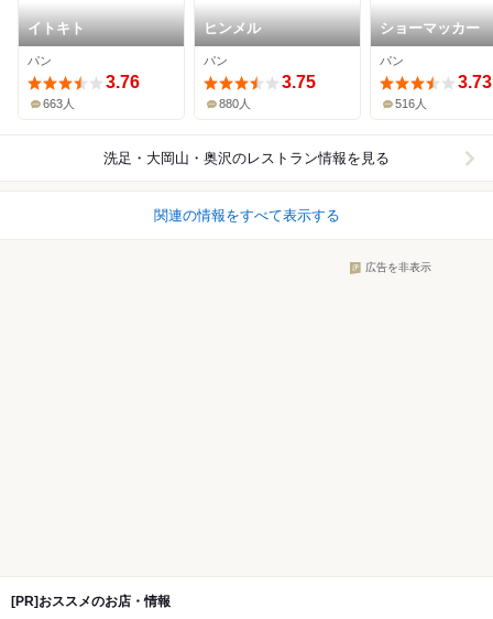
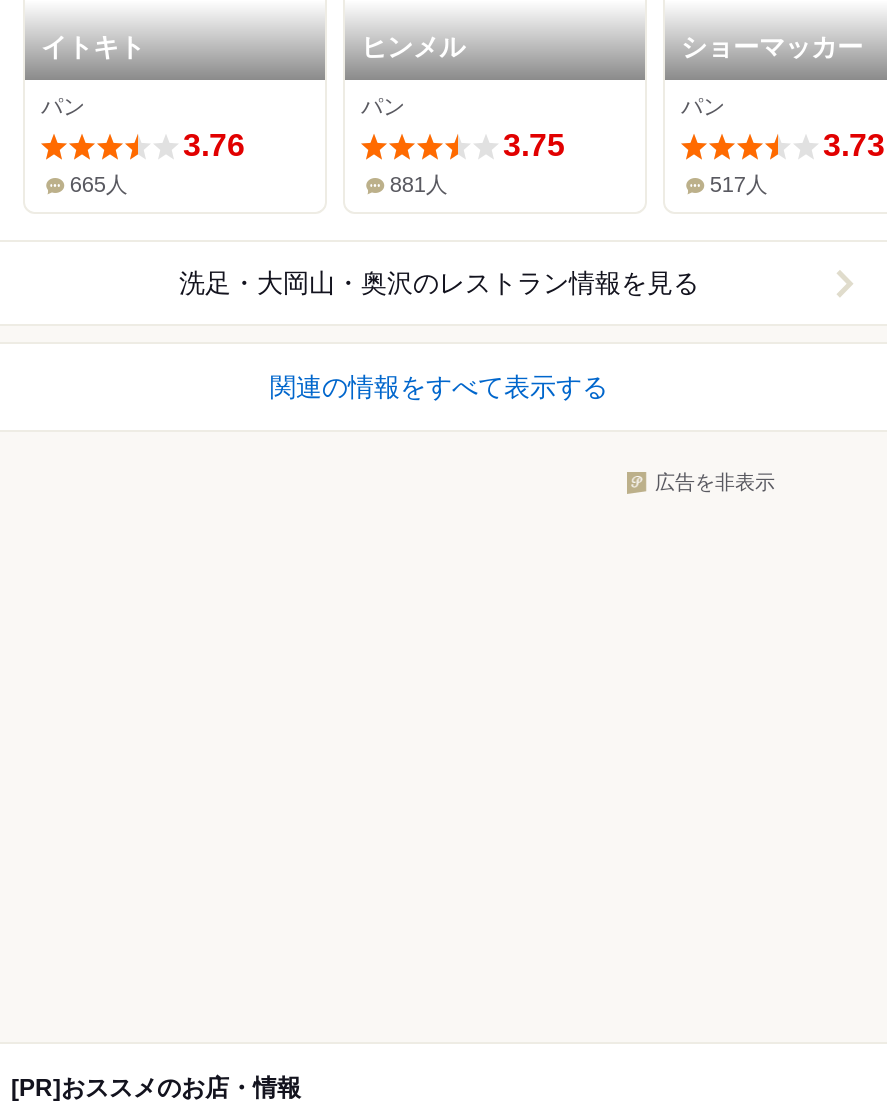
[43,97,75,110] 663人 -> [70,173,128,197] 665人
[219,97,251,110] 880人 -> [390,173,448,197] 881人
[396,97,427,110] 516人 -> [710,173,768,197] 517人

